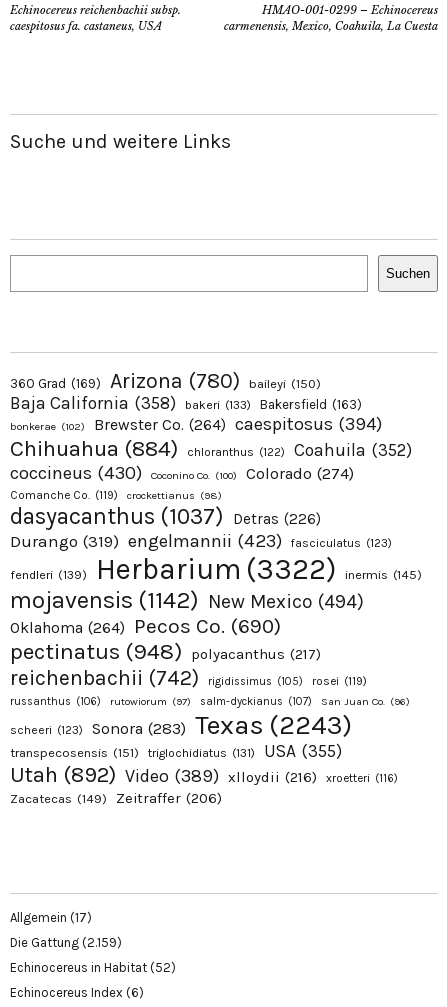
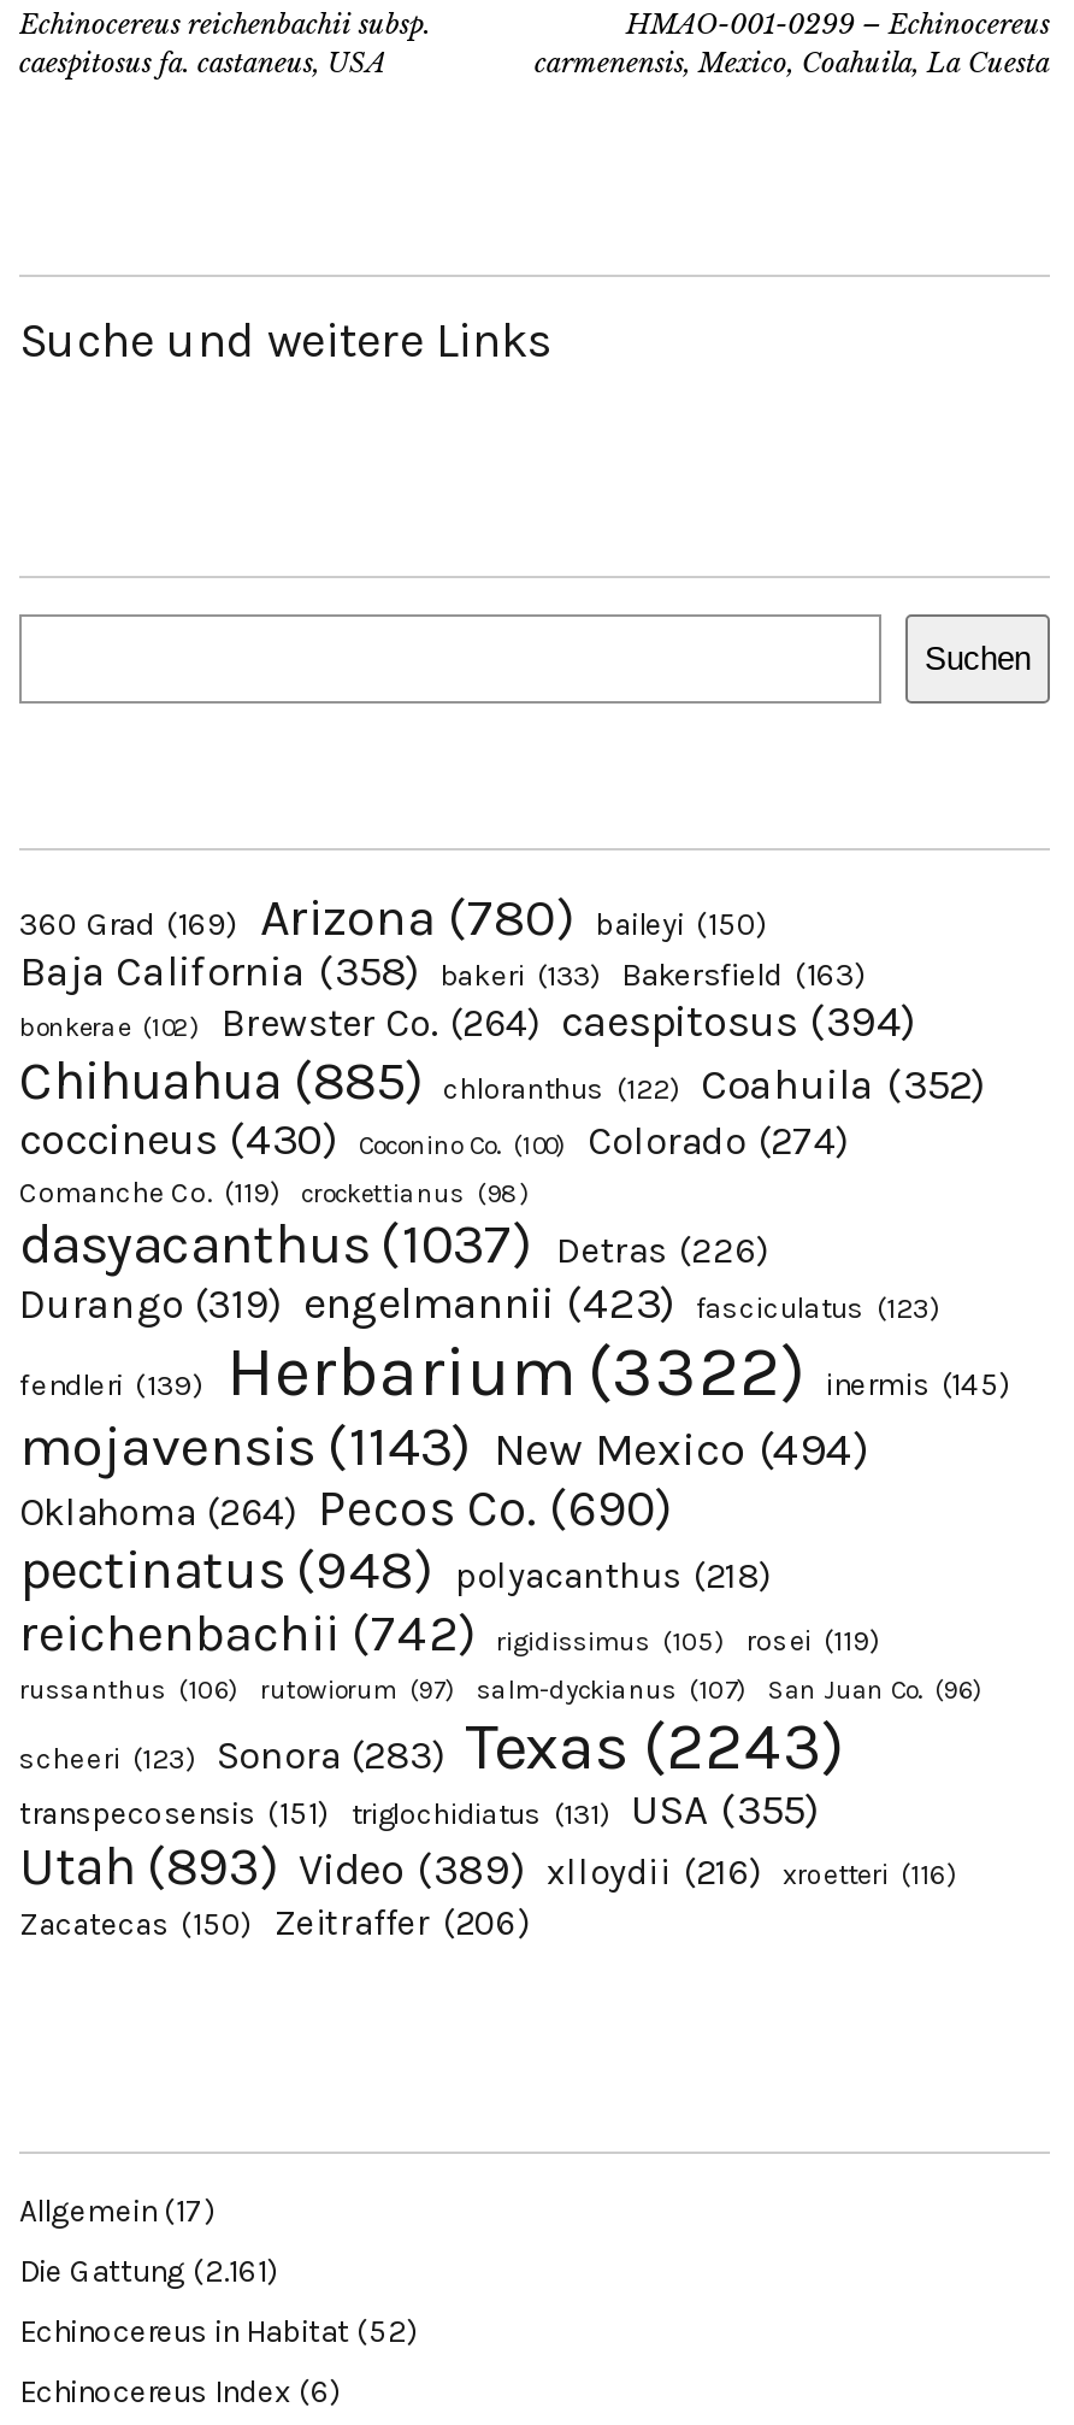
[10,435,412,462] Chihuahua (884) chloranthus (122) Coahuila (352) -> [19,1049,985,1114] Chihuahua (885) chloranthus (122) Coahuila (352)
[10,586,364,614] mojavensis (1142) New Mexico (494) -> [19,1413,869,1480] mojavensis (1143) New Mexico (494)
[10,638,321,665] pectinatus (948) polyacanthus (217) -> [19,1538,771,1603] pectinatus (948) polyacanthus (218)
[10,761,317,788] Utah (892) Video (389) xlloydii (216) -> [19,1834,761,1900] Utah (893) Video (389) xlloydii (216)
[10,790,222,807] Zacatecas (149) Zeitraffer (206) -> [19,1904,530,1945] Zacatecas (150) Zeitraffer (206)
[10,935,122,950] Die Gattung (2.159) -> [19,2254,279,2290] Die Gattung (2.161)

